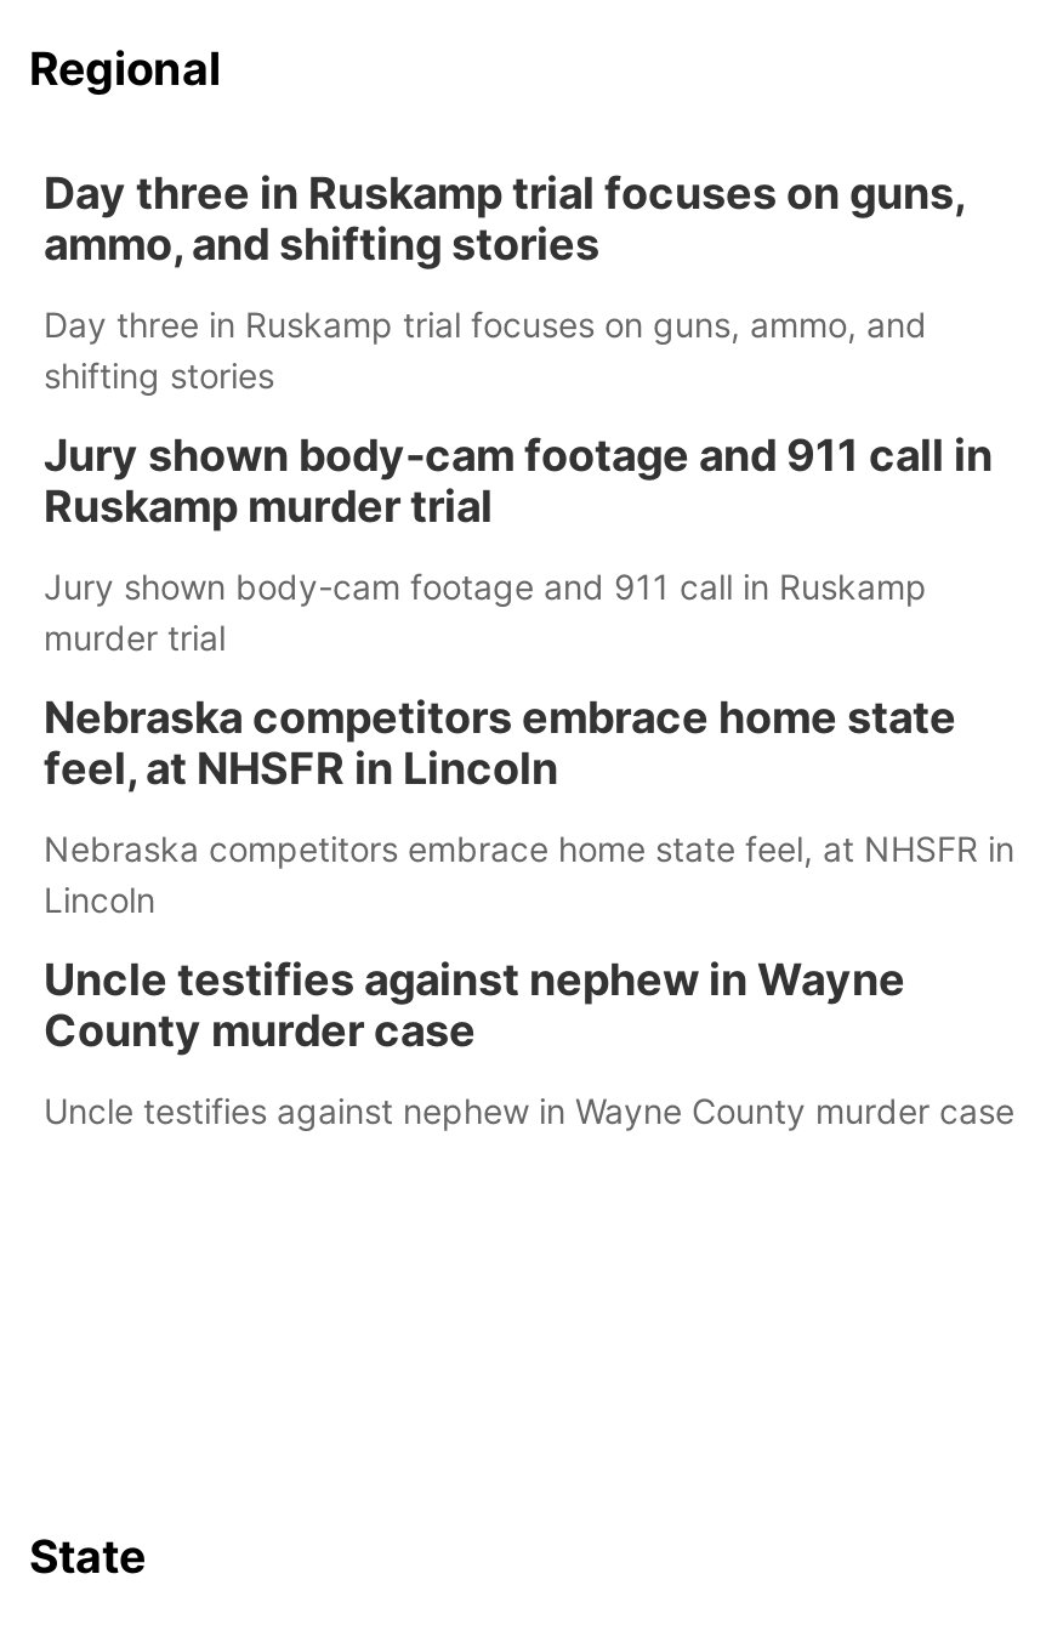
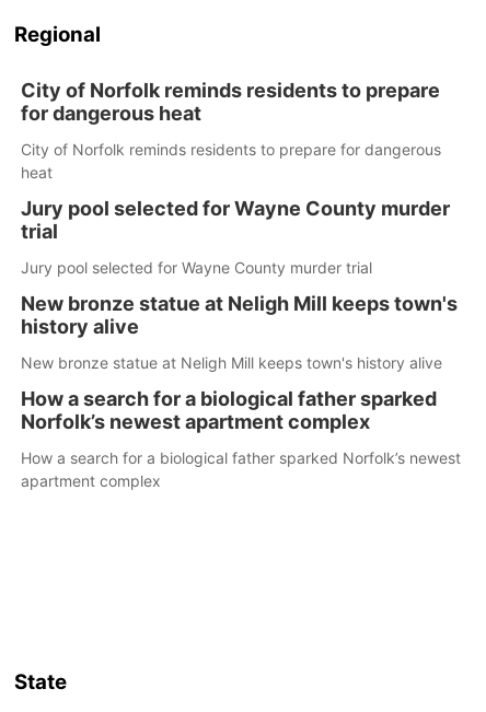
[44,167,963,269] Day three in Ruskamp trial focuses on guns, | ammo, and shifting stories -> [21,79,440,125] City of Norfolk reminds residents to prepare | for dangerous heat
[44,303,927,396] Day three in Ruskamp trial focuses on guns, ammo, and | shifting stories -> [21,140,441,182] City of Norfolk reminds residents to prepare for dangerous | heat
[44,430,993,532] Jury shown body-cam footage and 911 call in | Ruskamp murder trial -> [21,197,450,243] Jury pool selected for Wayne County murder | trial
[44,566,927,658] Jury shown body-cam footage and 911 call in Ruskamp | murder trial -> [21,258,372,277] Jury pool selected for Wayne County murder trial
[44,692,956,794] Nebraska competitors embrace home state | feel, at NHSFR in Lincoln -> [21,292,458,338] New bronze statue at Neligh Mill keeps town's | history alive
[44,828,1014,920] Nebraska competitors embrace home state feel, at NHSFR in | Lincoln -> [21,353,442,372] New bronze statue at Neligh Mill keeps town's history alive
[44,954,905,1056] Uncle testifies against nephew in Wayne | County murder case -> [21,387,437,433] How a search for a biological father sparked | Norfolk’s newest apartment complex
[44,1090,1014,1131] Uncle testifies against nephew in Wayne County murder case -> [21,448,461,490] How a search for a biological father sparked Norfolk’s newest | apartment complex

